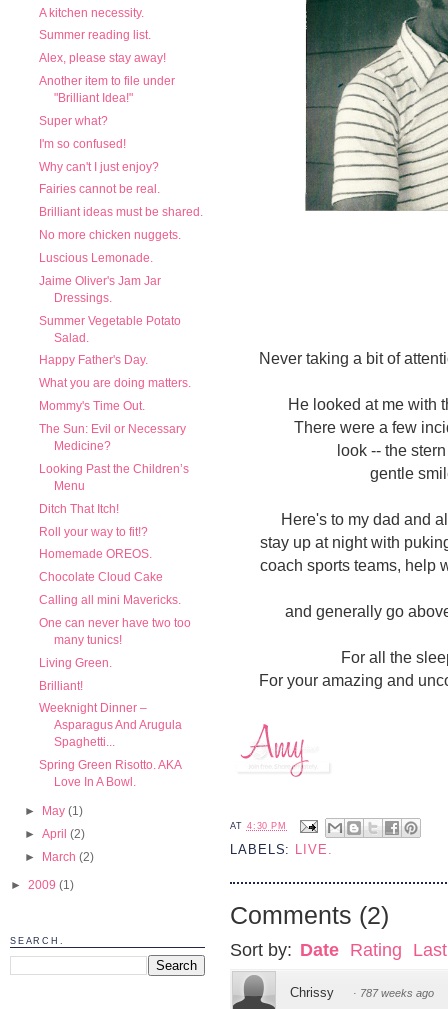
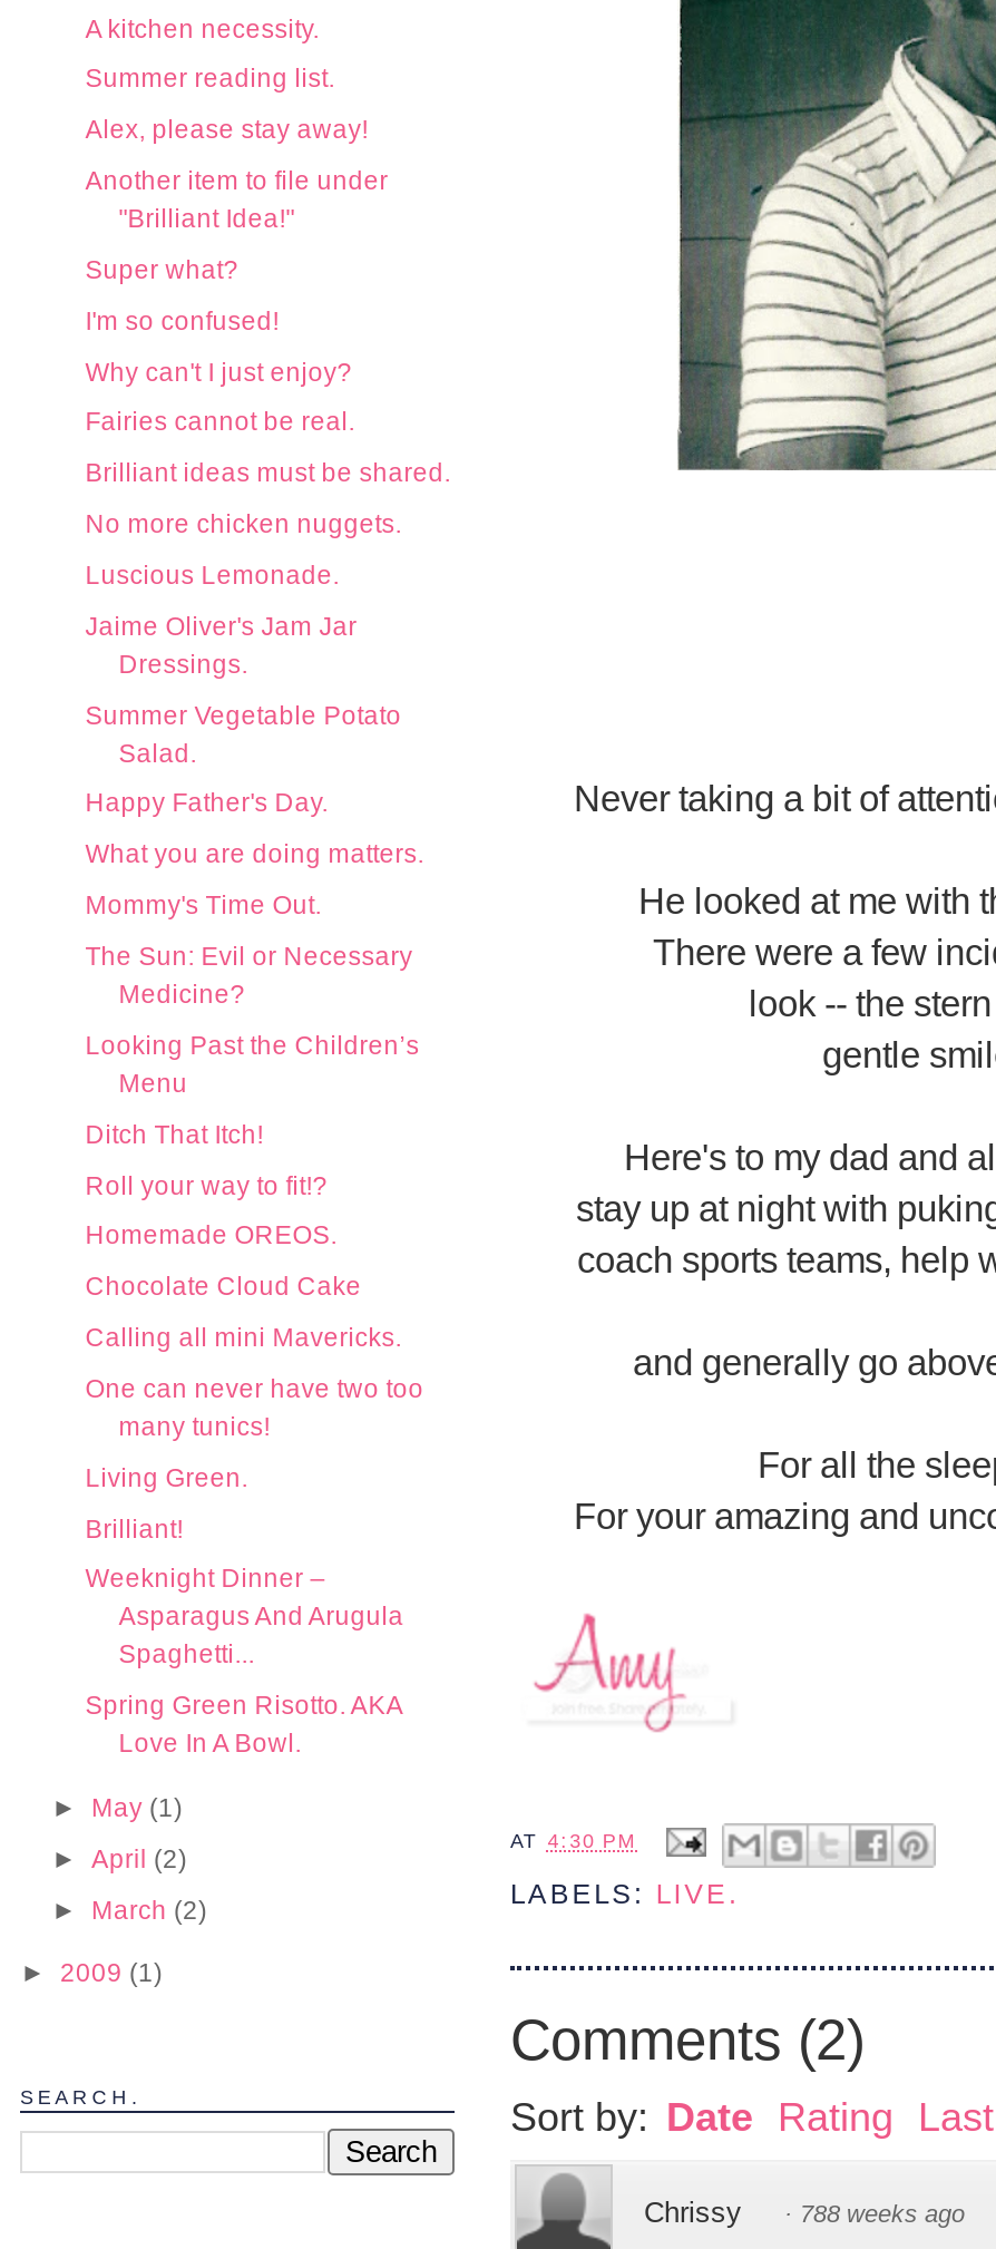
[290,985,434,1000] Chrissy · 787 weeks ago -> [644,2197,965,2230] Chrissy · 788 weeks ago

